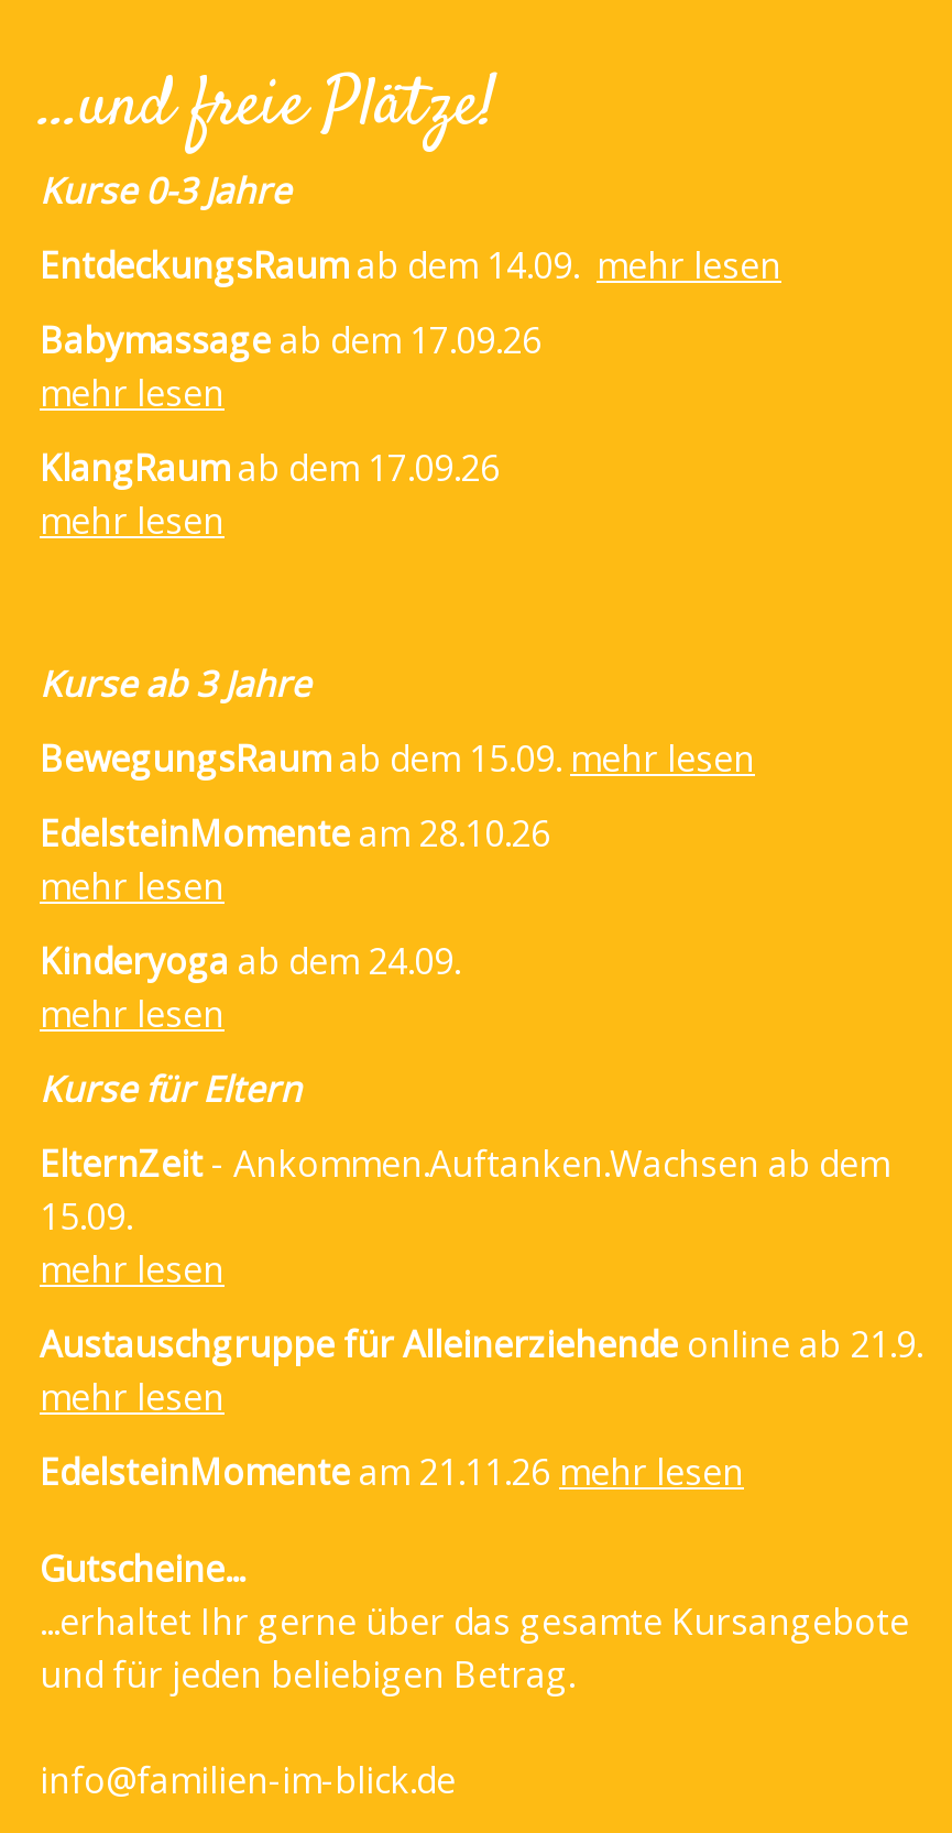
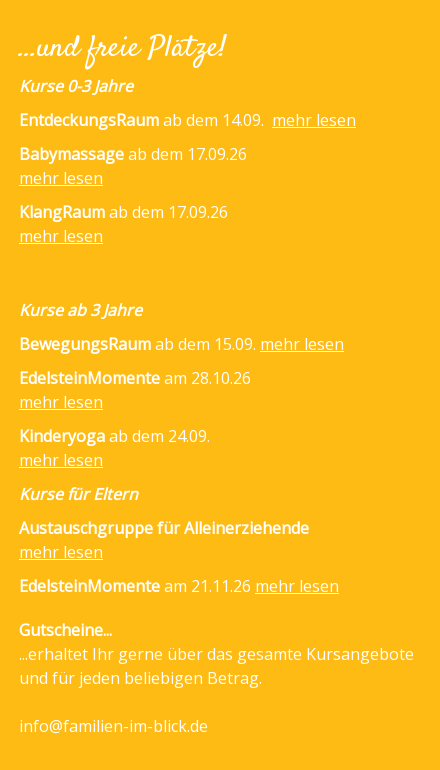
[40,1139,922,1368] ElternZeit - Ankommen.Auftanken.Wachsen ab dem | 15.09. | mehr lesen | Austauschgruppe für Alleinerziehende online ab 21.9. -> [19,517,309,539] Austauschgruppe für Alleinerziehende

